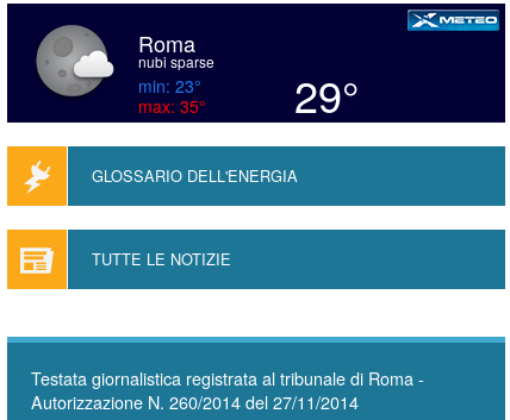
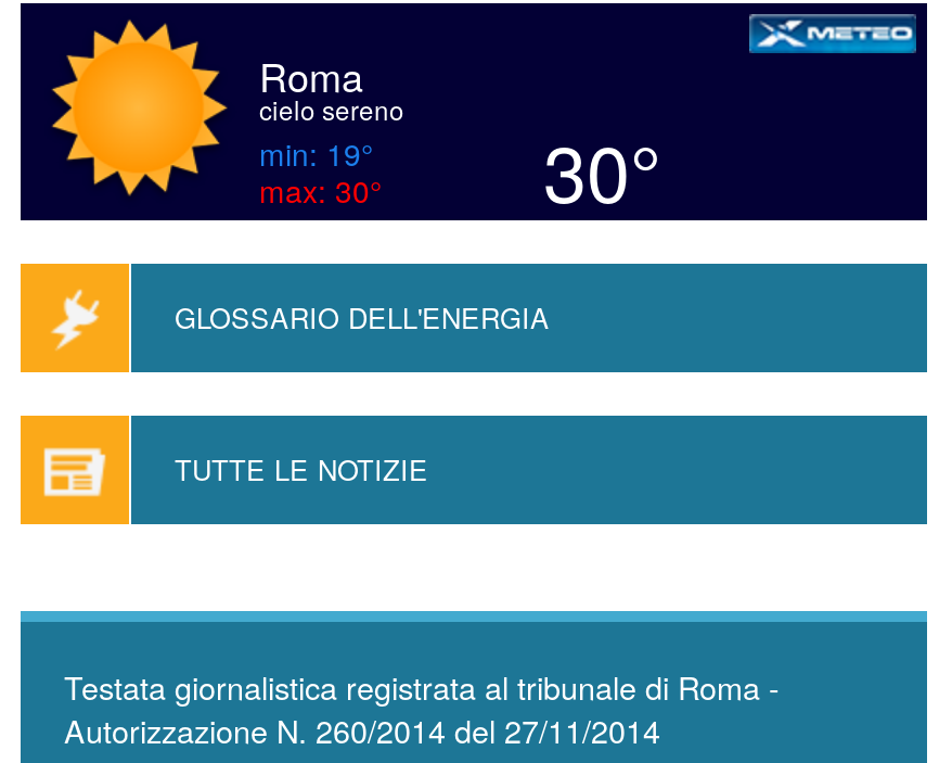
[26,14,359,125] [image] | nubi sparse | min: 23° | max: 35° | 29° -> [51,18,660,224] [image] | cielo sereno | min: 19° | max: 30° | 30°

